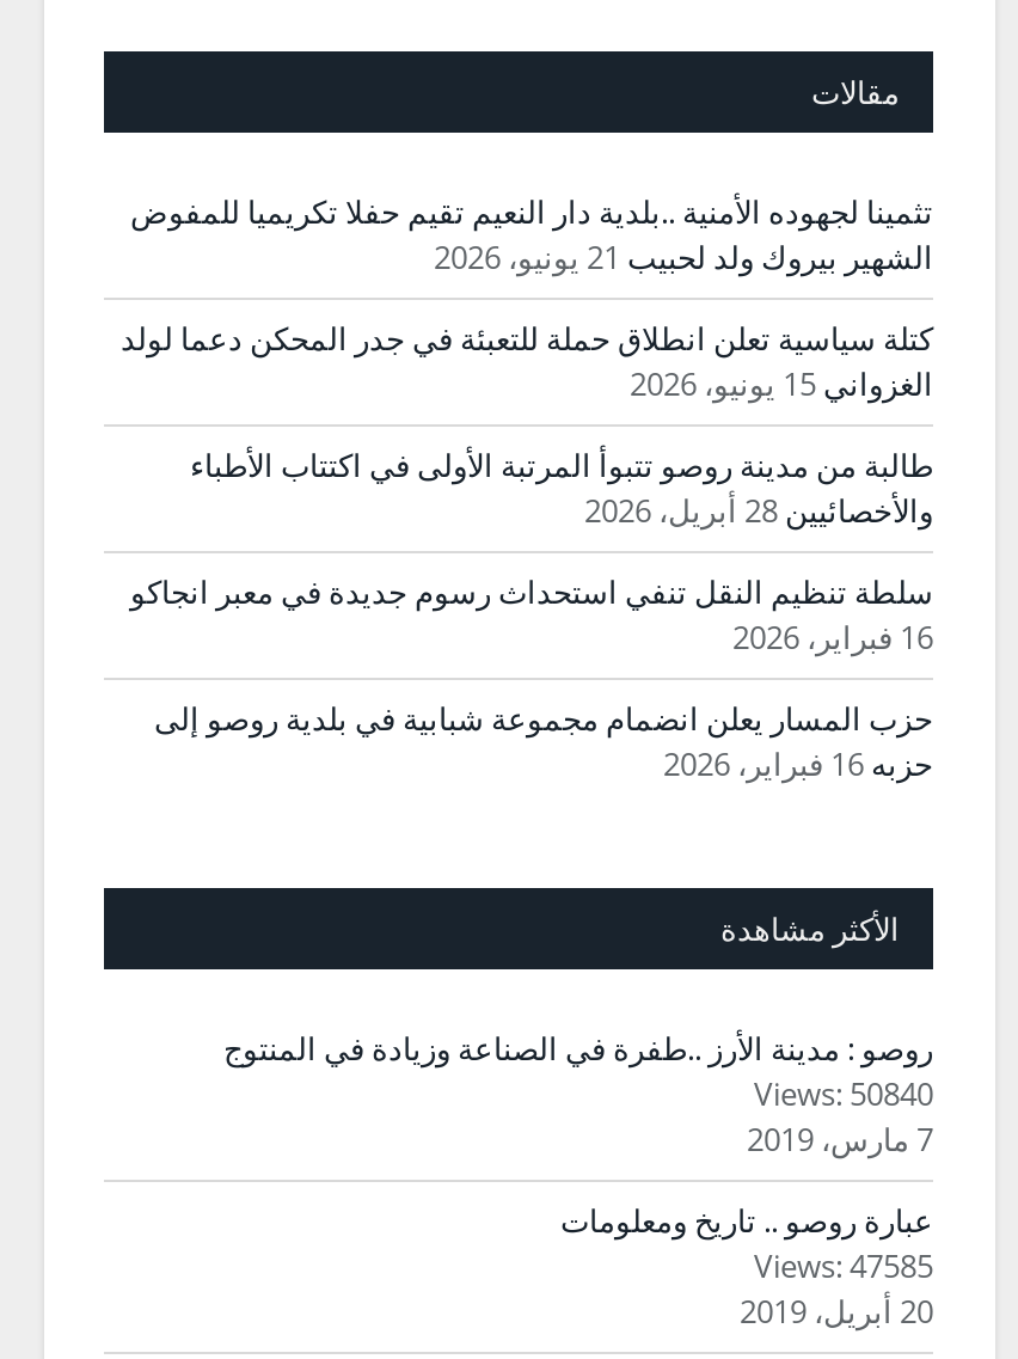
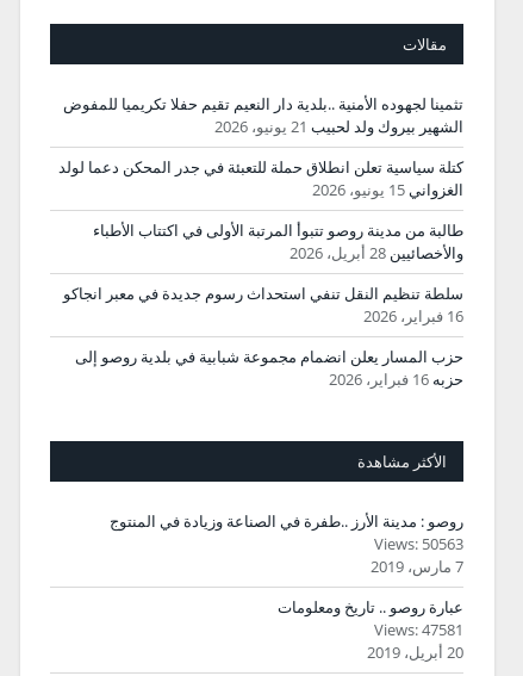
[754,1071,933,1114] Views: 50840 -> [374,533,463,554] Views: 50563
[754,1244,933,1287] Views: 47585 -> [374,618,463,640] Views: 47581

